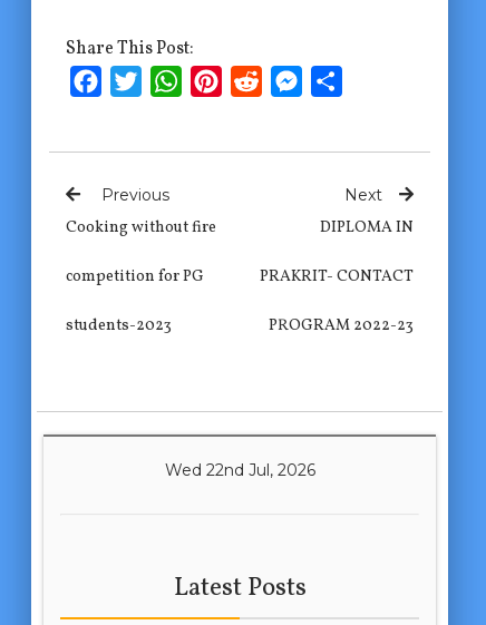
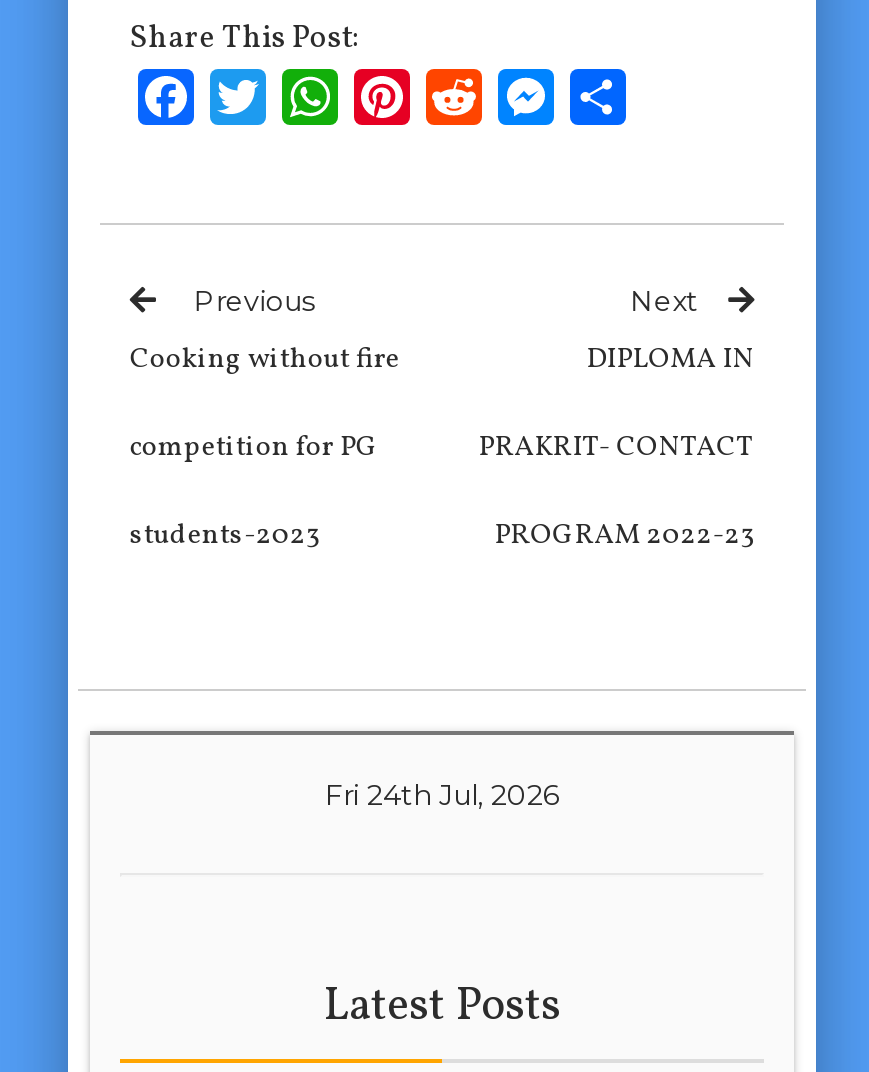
[164,460,315,480] Wed 22nd Jul, 2026 -> [325,777,559,813] Fri 24th Jul, 2026

